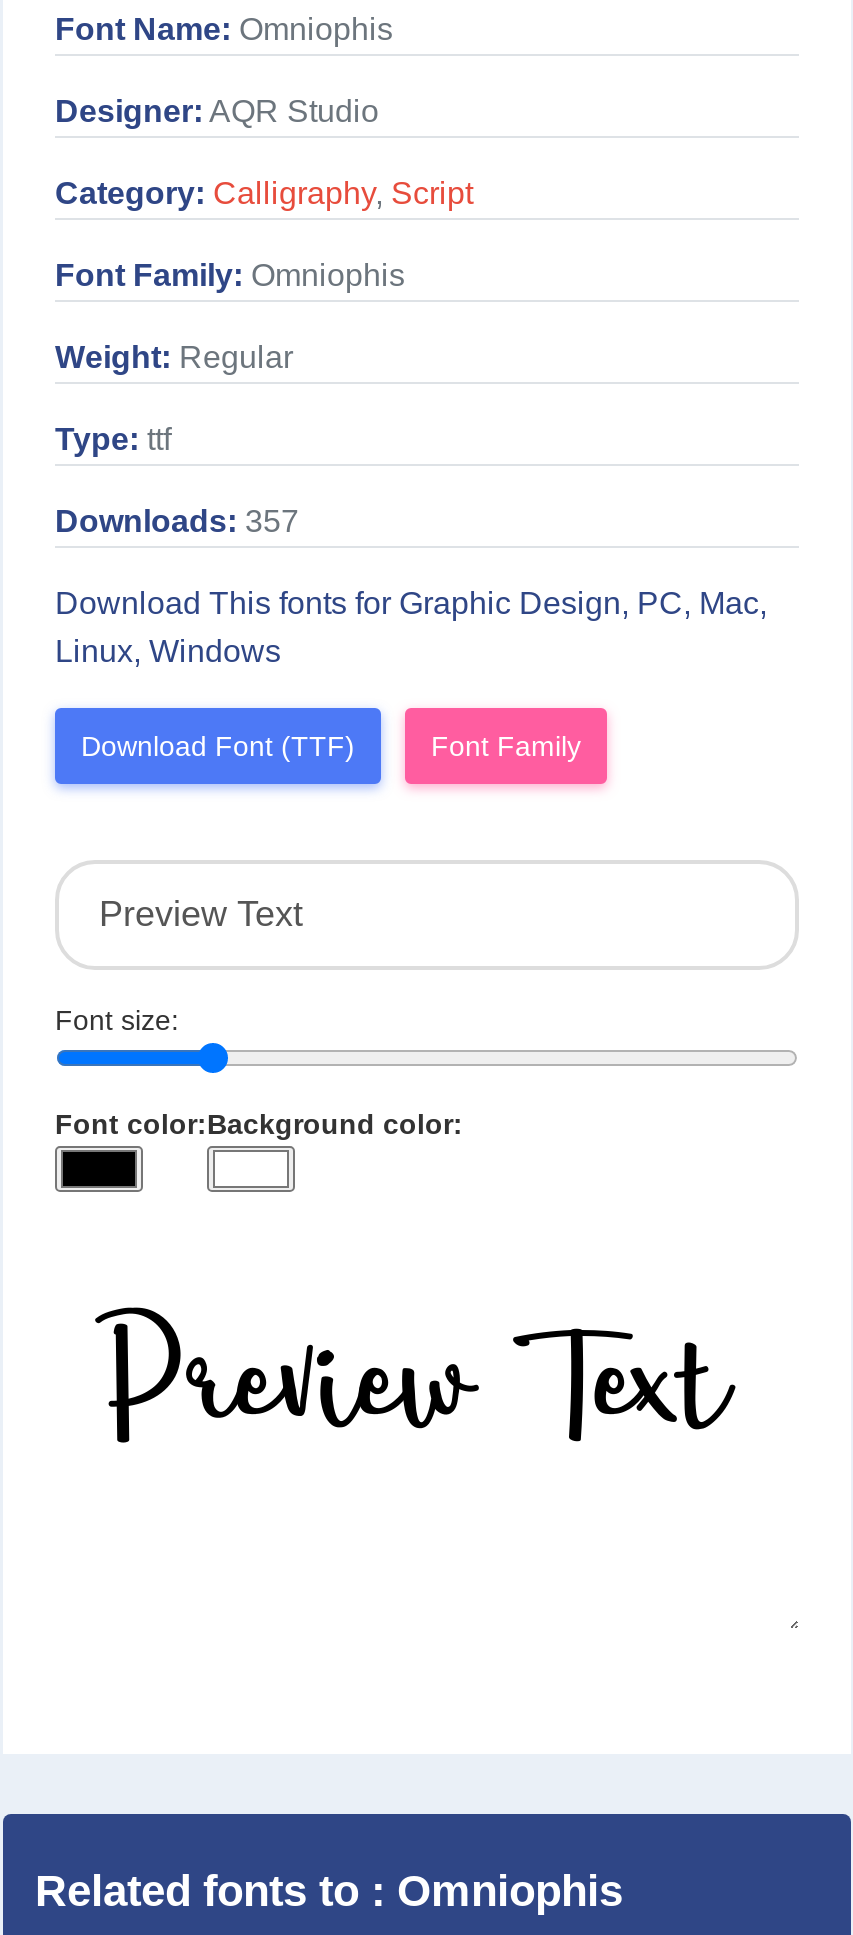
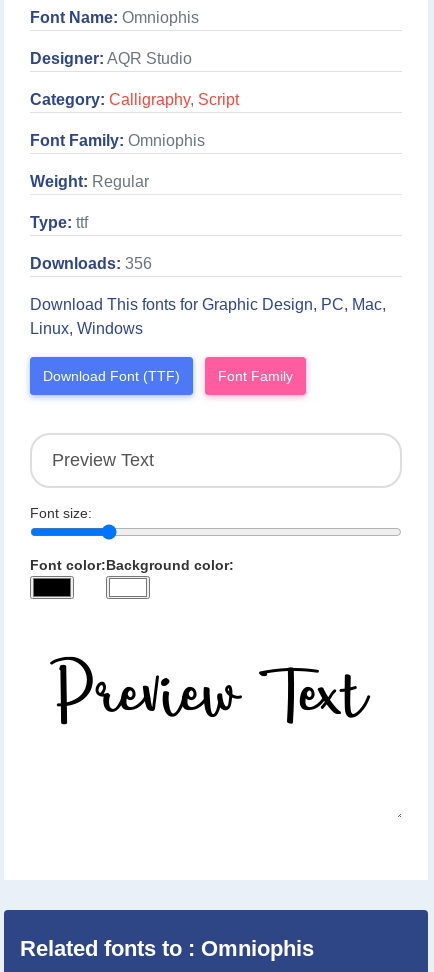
[55,504,299,538] Downloads: 357 -> [30,255,152,272] Downloads: 356

